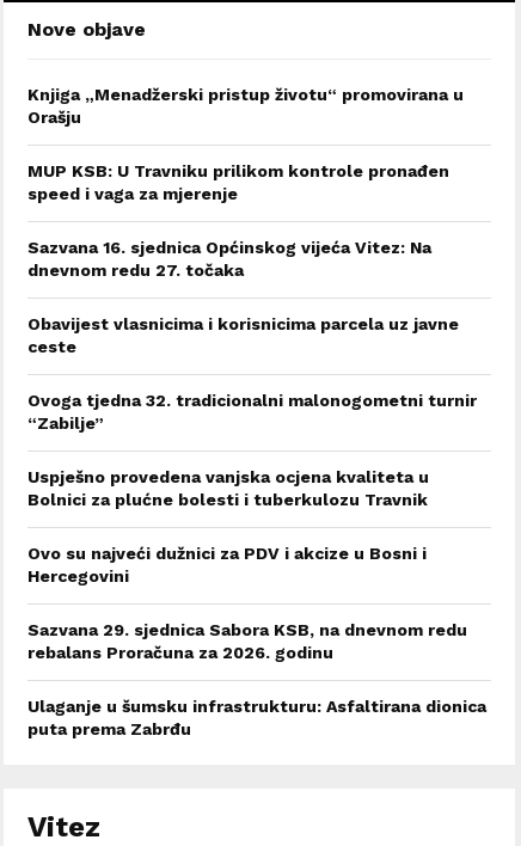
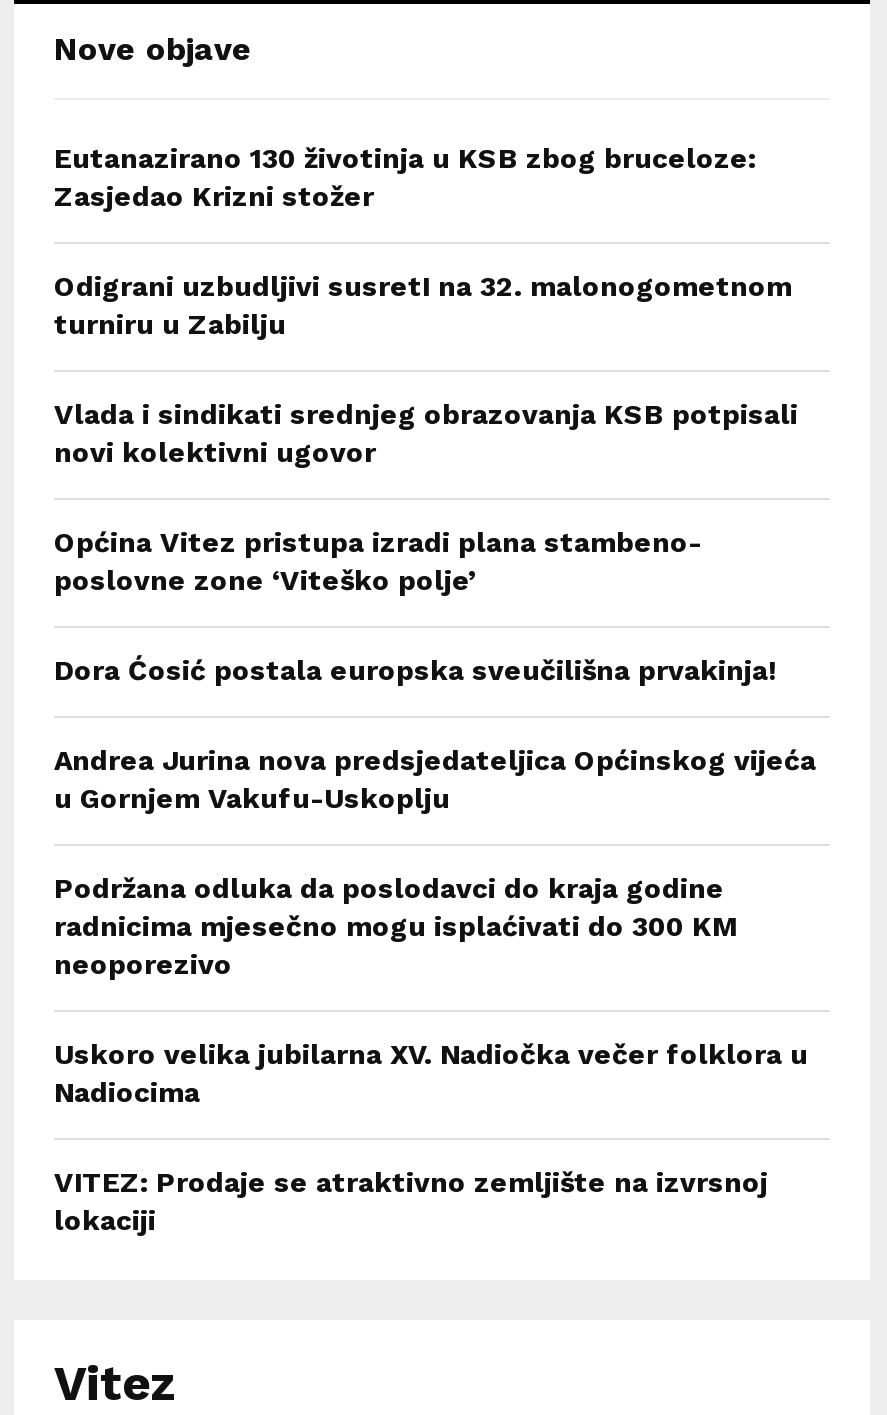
[27,85,464,127] Knjiga „Menadžerski pristup životu“ promovirana u | Orašju -> [54,141,756,211] Eutanazirano 130 životinja u KSB zbog bruceloze: | Zasjedao Krizni stožer
[27,161,449,203] MUP KSB: U Travniku prilikom kontrole pronađen | speed i vaga za mjerenje -> [54,269,792,339] Odigrani uzbudljivi susretI na 32. malonogometnom | turniru u Zabilju
[27,238,431,279] Sazvana 16. sjednica Općinskog vijeća Vitez: Na | dnevnom redu 27. točaka -> [54,397,798,467] Vlada i sindikati srednjeg obrazovanja KSB potpisali | novi kolektivni ugovor
[27,314,459,356] Obavijest vlasnicima i korisnicima parcela uz javne | ceste -> [54,525,702,595] Općina Vitez pristupa izradi plana stambeno- | poslovne zone ‘Viteško polje’
[27,391,477,432] Ovoga tjedna 32. tradicionalni malonogometni turnir | “Zabilje” -> [54,653,776,685] Dora Ćosić postala europska sveučilišna prvakinja!
[27,467,429,509] Uspješno provedena vanjska ocjena kvaliteta u | Bolnici za plućne bolesti i tuberkulozu Travnik -> [54,743,816,813] Andrea Jurina nova predsjedateljica Općinskog vijeća | u Gornjem Vakufu-Uskoplju
[27,544,427,585] Ovo su najveći dužnici za PDV i akcize u Bosni i | Hercegovini -> [54,871,738,979] Podržana odluka da poslodavci do kraja godine | radnicima mjesečno mogu isplaćivati do 300 KM | neoporezivo
[27,620,467,662] Sazvana 29. sjednica Sabora KSB, na dnevnom redu | rebalans Proračuna za 2026. godinu -> [54,1037,808,1107] Uskoro velika jubilarna XV. Nadiočka večer folklora u | Nadiocima
[27,697,486,738] Ulaganje u šumsku infrastrukturu: Asfaltirana dionica | puta prema Zabrđu -> [54,1165,768,1235] VITEZ: Prodaje se atraktivno zemljište na izvrsnoj | lokaciji

